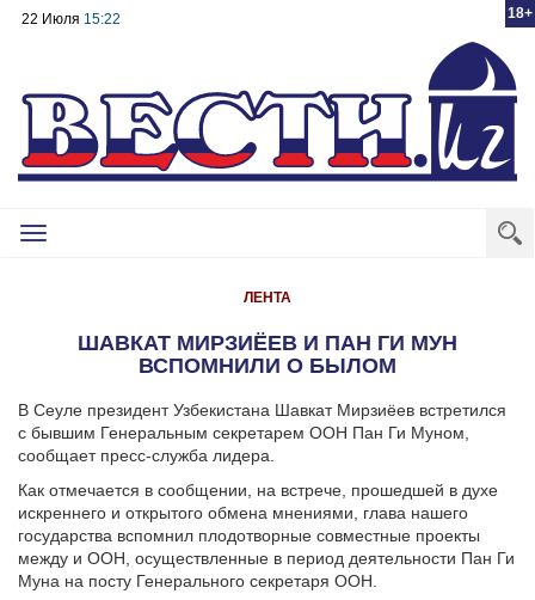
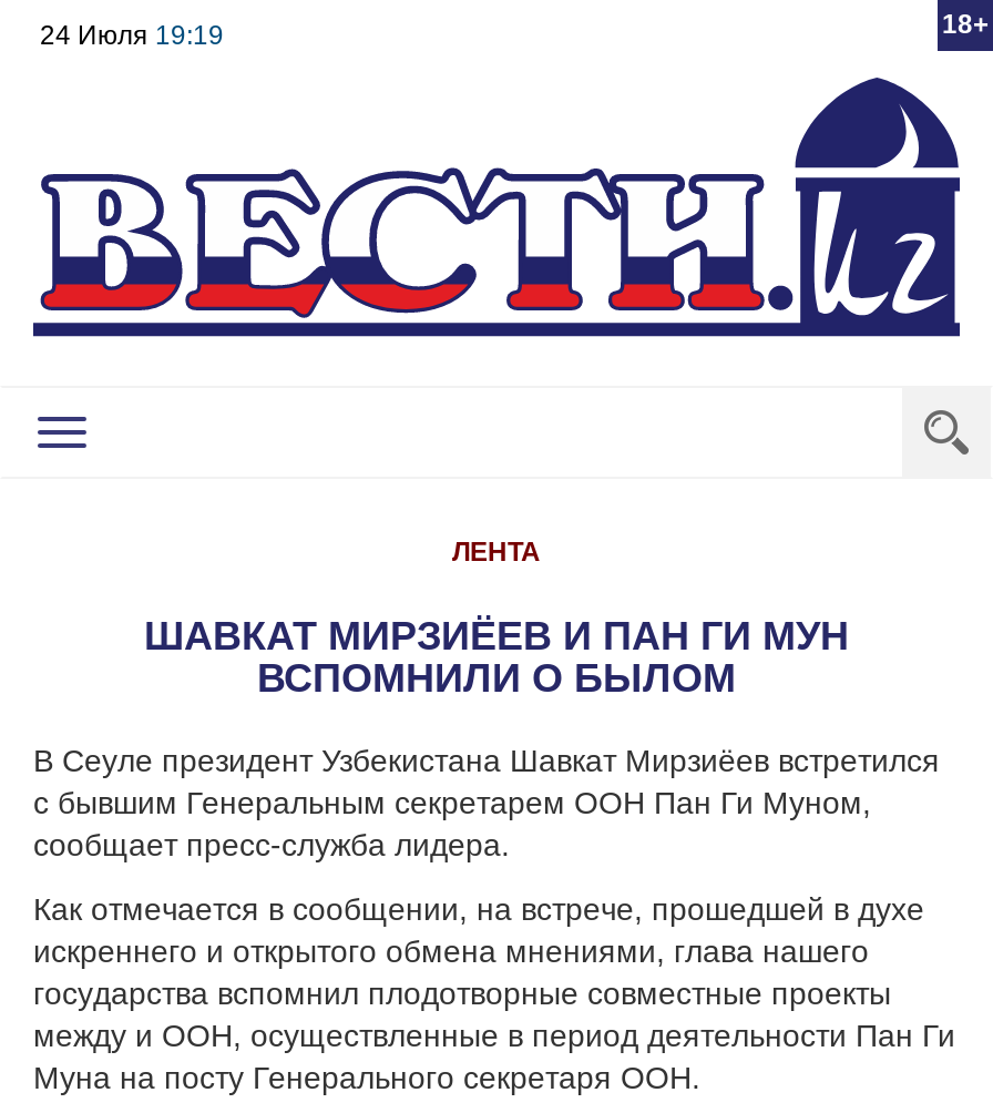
[21,11,121,27] 22 Июля 15:22 -> [40,20,224,51] 24 Июля 19:19

